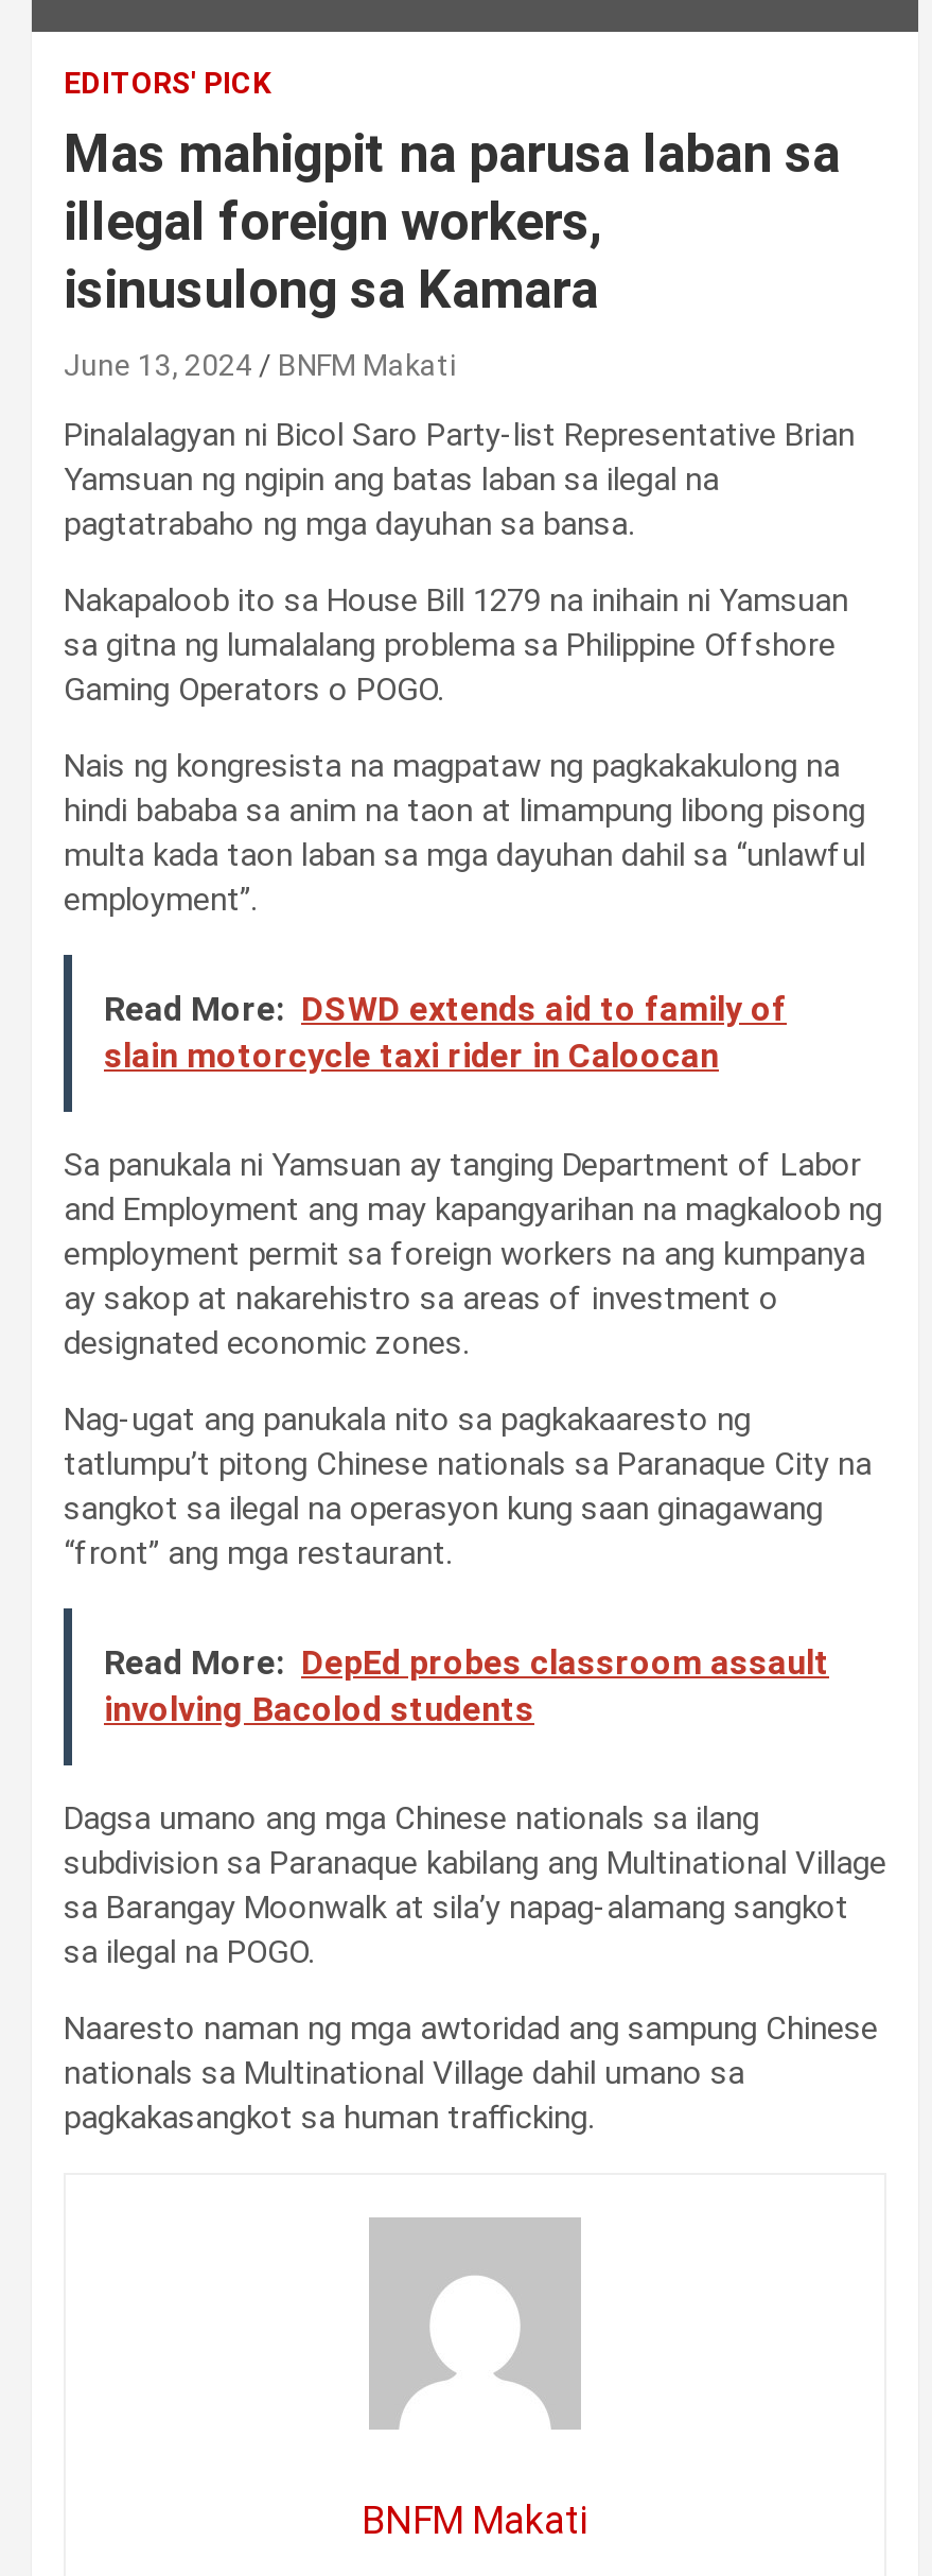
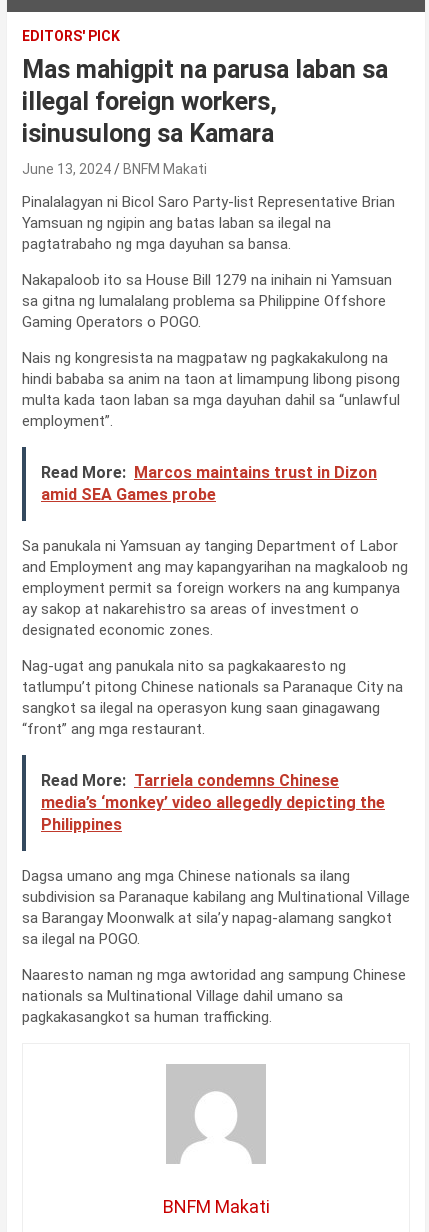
[104,988,787,1075] Read More: DSWD extends aid to family of | slain motorcycle taxi rider in Caloocan -> [41,463,377,504] Read More: Marcos maintains trust in Dizon | amid SEA Games probe
[104,1642,829,1729] Read More: DepEd probes classroom assault | involving Bacolod students -> [41,771,385,834] Read More: Tarriela condemns Chinese | media’s ‘monkey’ video allegedly depicting the | Philippines

